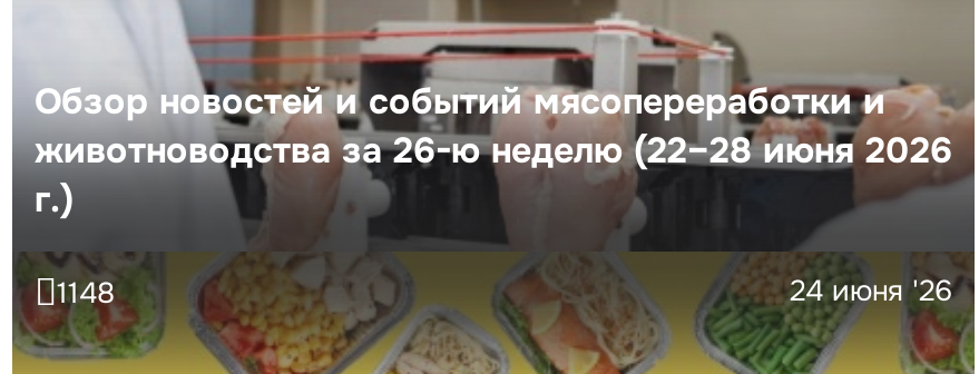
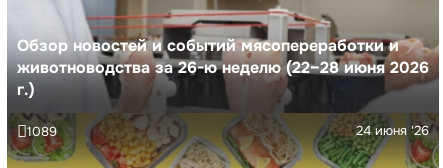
[57,274,115,311] 1148 -> [27,123,57,140] 1089

